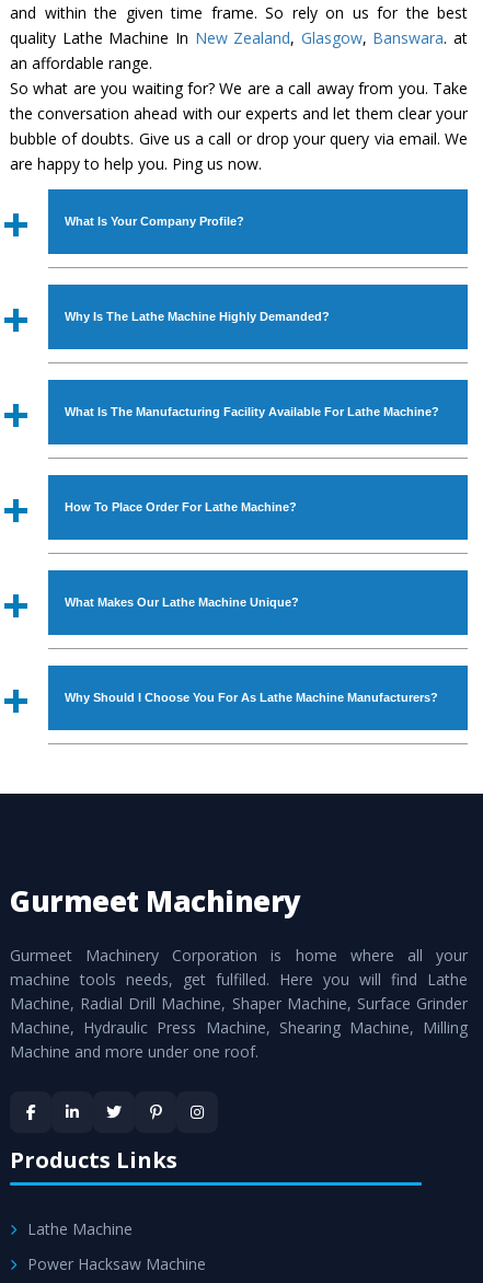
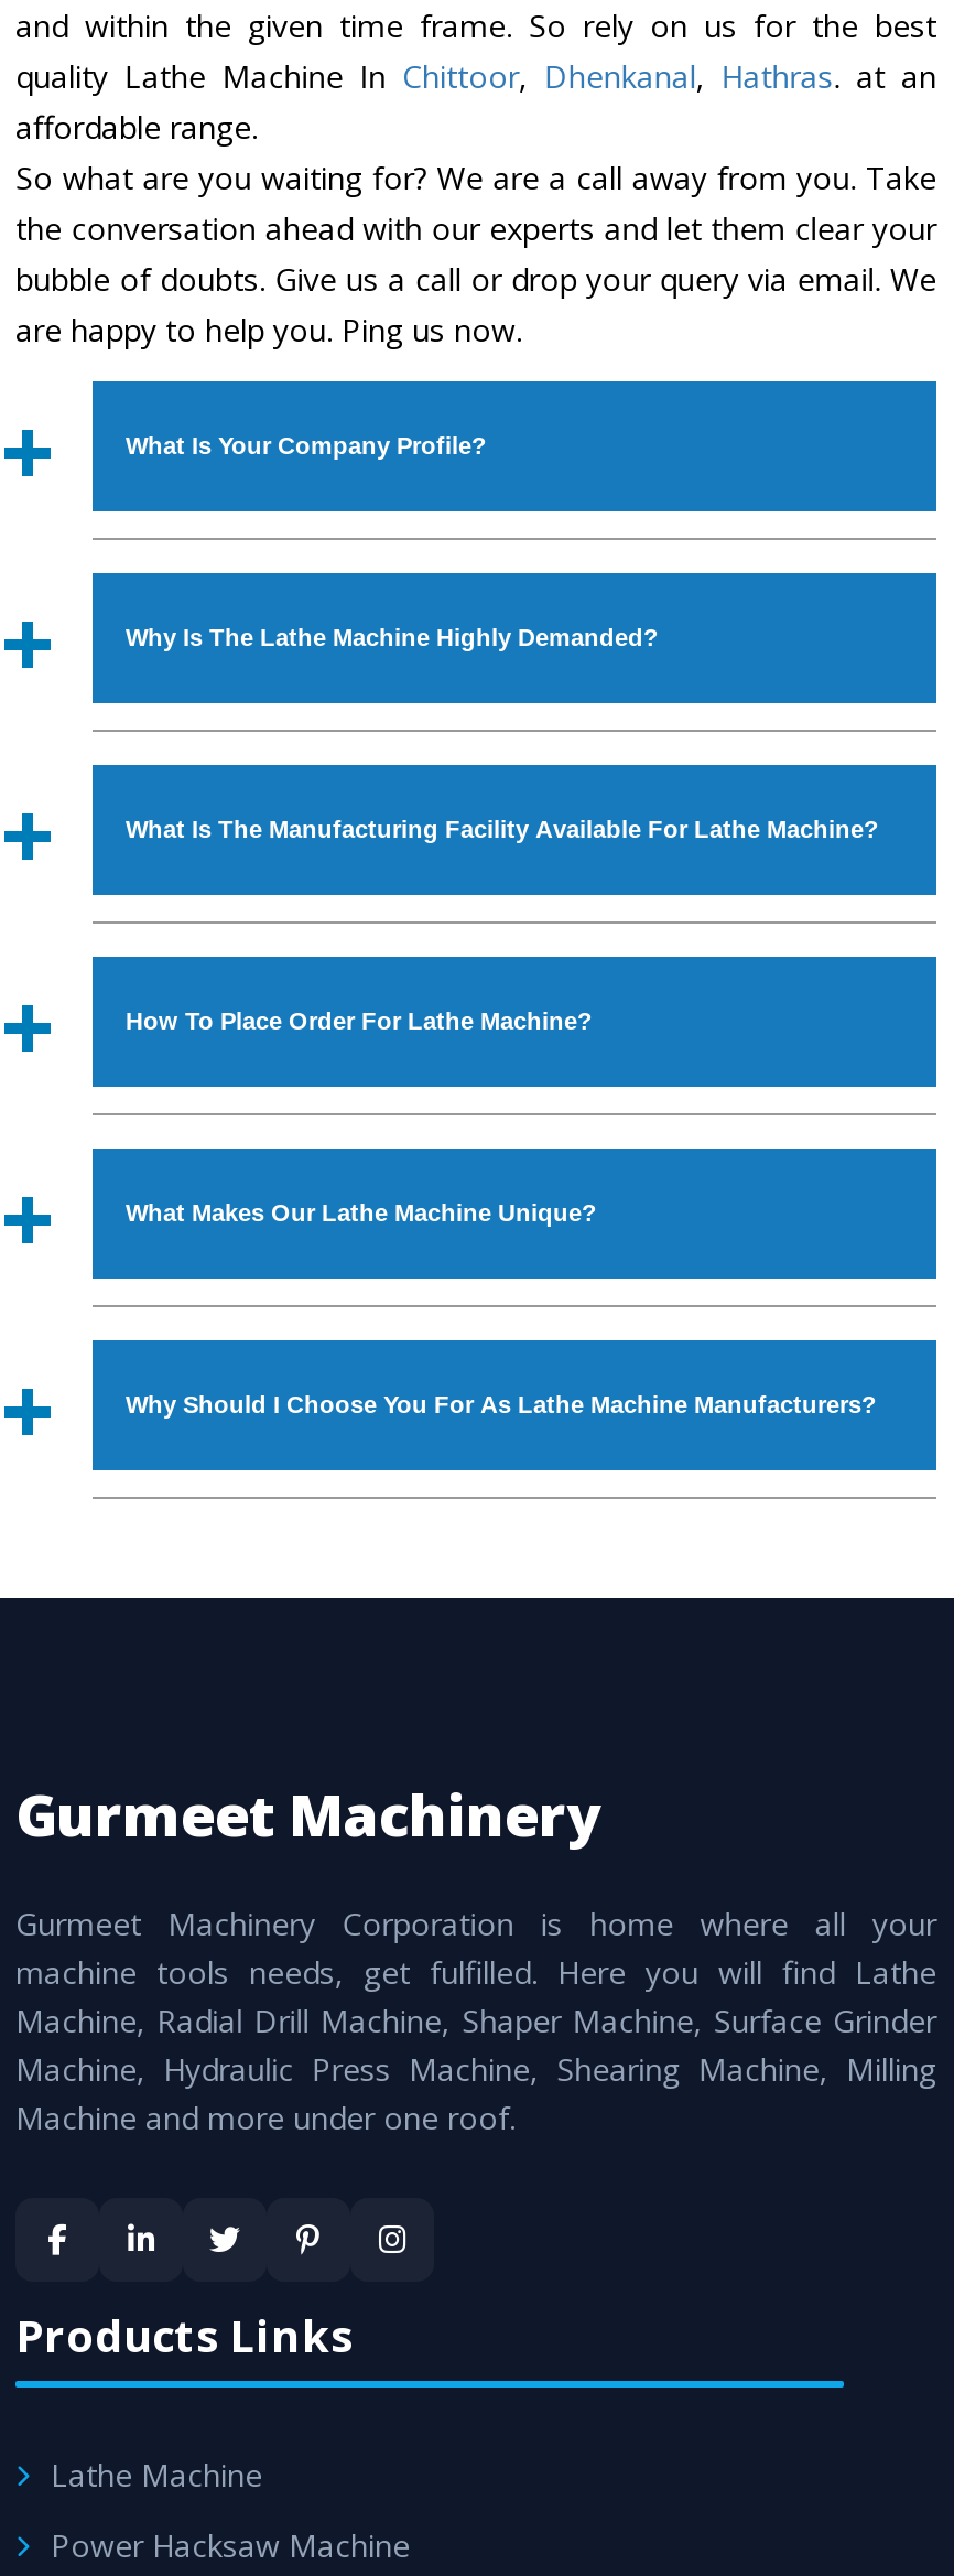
[10,27,468,73] quality Lathe Machine In New Zealand, Glasgow, Banswara. at | an affordable range. -> [15,55,936,148] quality Lathe Machine In Chittoor, Dhenkanal, Hathras. at an | affordable range.

